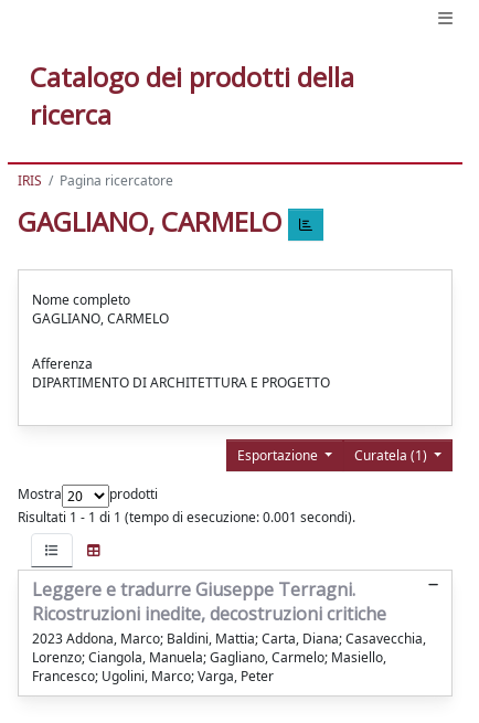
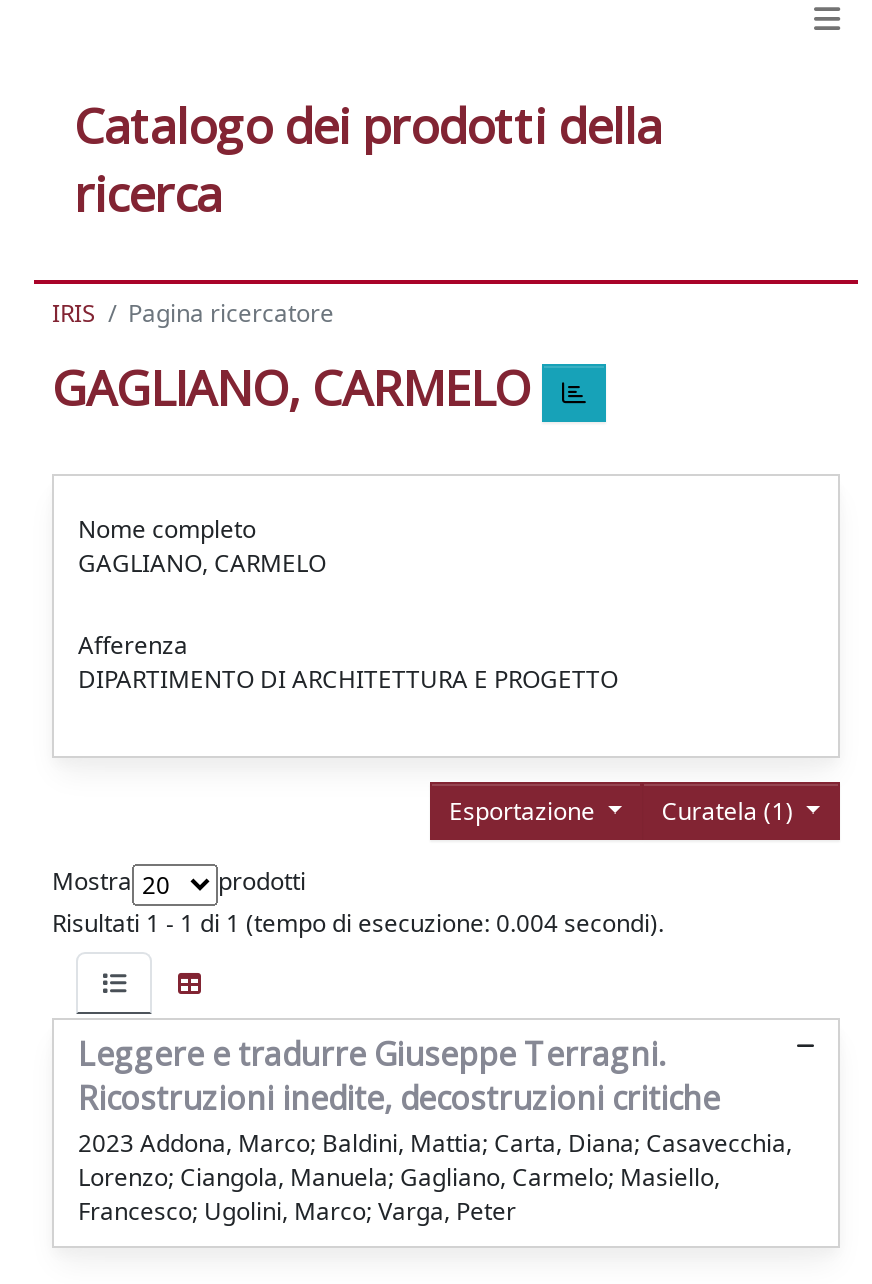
[18,508,355,527] Risultati 1 - 1 di 1 (tempo di esecuzione: 0.001 secondi). -> [52,906,664,940] Risultati 1 - 1 di 1 (tempo di esecuzione: 0.004 secondi).

